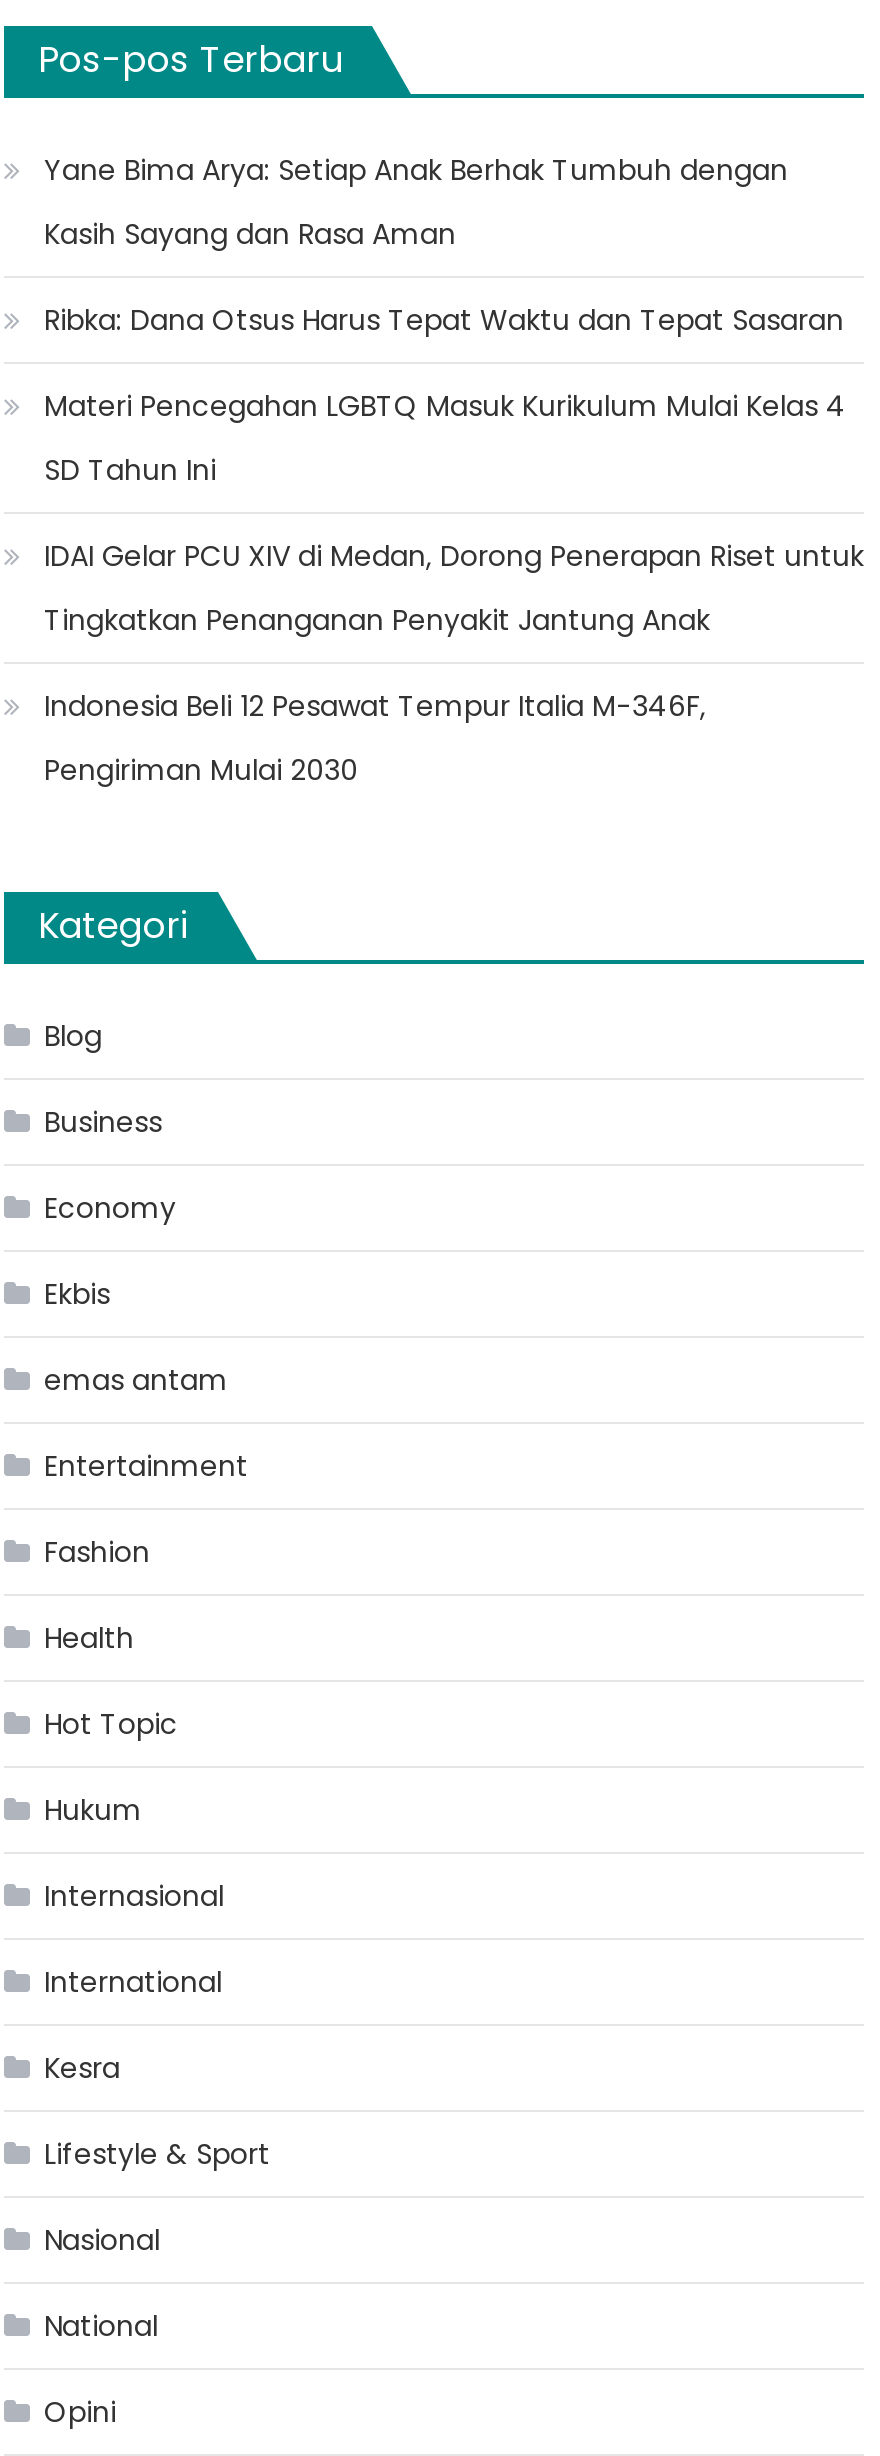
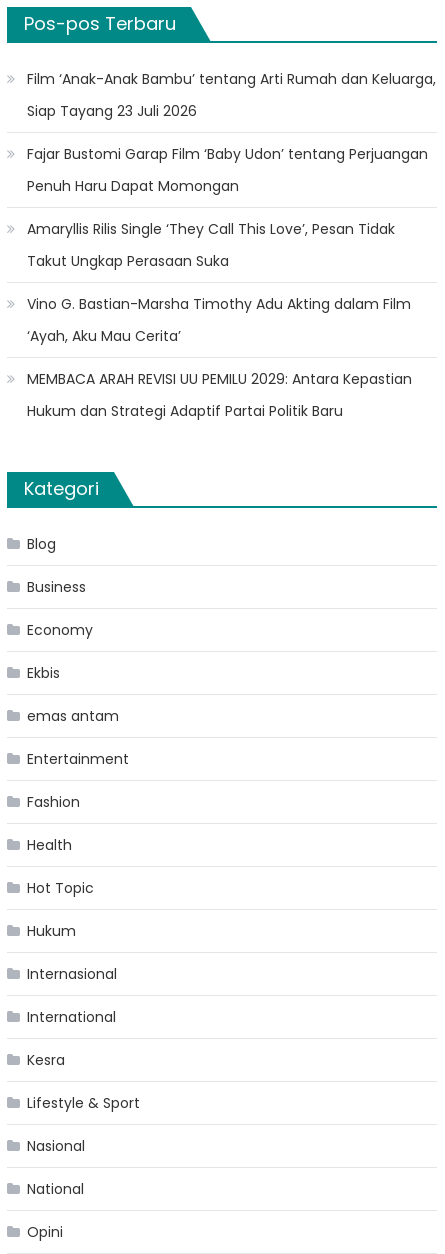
[44,150,864,790] Yane Bima Arya: Setiap Anak Berhak Tumbuh dengan | Kasih Sayang dan Rasa Aman | Ribka: Dana Otsus Harus Tepat Waktu dan Tepat Sasaran | Materi Pencegahan LGBTQ Masuk Kurikulum Mulai Kelas 4 | SD Tahun Ini | IDAI Gelar PCU XIV di Medan, Dorong Penerapan Riset untuk | Tingkatkan Penanganan Penyakit Jantung Anak | Indonesia Beli 12 Pesawat Tempur Italia M-346F, | Pengiriman Mulai 2030 -> [27,69,436,421] Film ‘Anak-Anak Bambu’ tentang Arti Rumah dan Keluarga, | Siap Tayang 23 Juli 2026 | Fajar Bustomi Garap Film ‘Baby Udon’ tentang Perjuangan | Penuh Haru Dapat Momongan | Amaryllis Rilis Single ‘They Call This Love’, Pesan Tidak | Takut Ungkap Perasaan Suka | Vino G. Bastian-Marsha Timothy Adu Akting dalam Film | ‘Ayah, Aku Mau Cerita’ | MEMBACA ARAH REVISI UU PEMILU 2029: Antara Kepastian | Hukum dan Strategi Adaptif Partai Politik Baru

